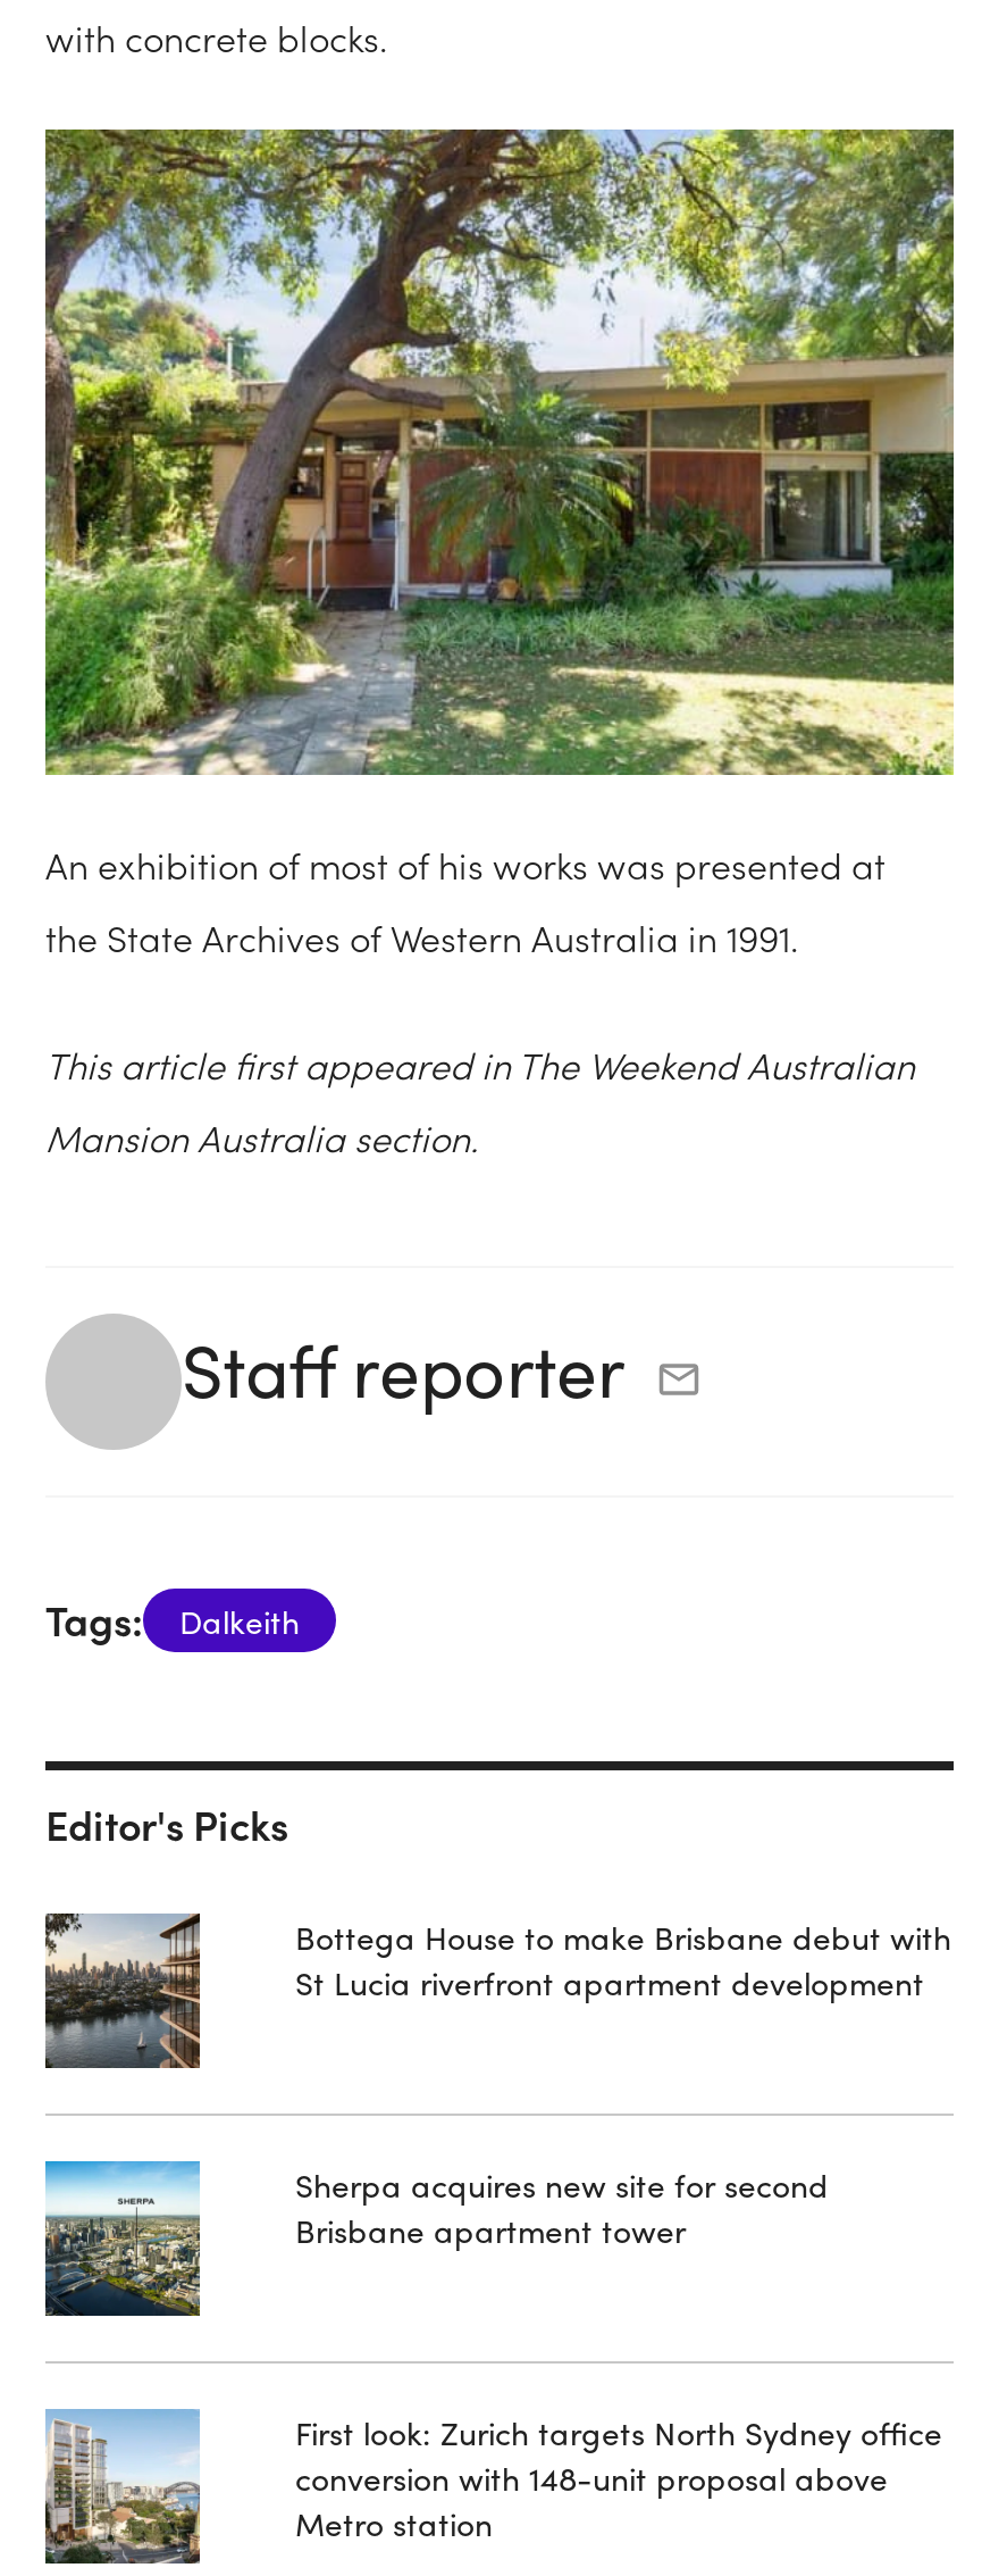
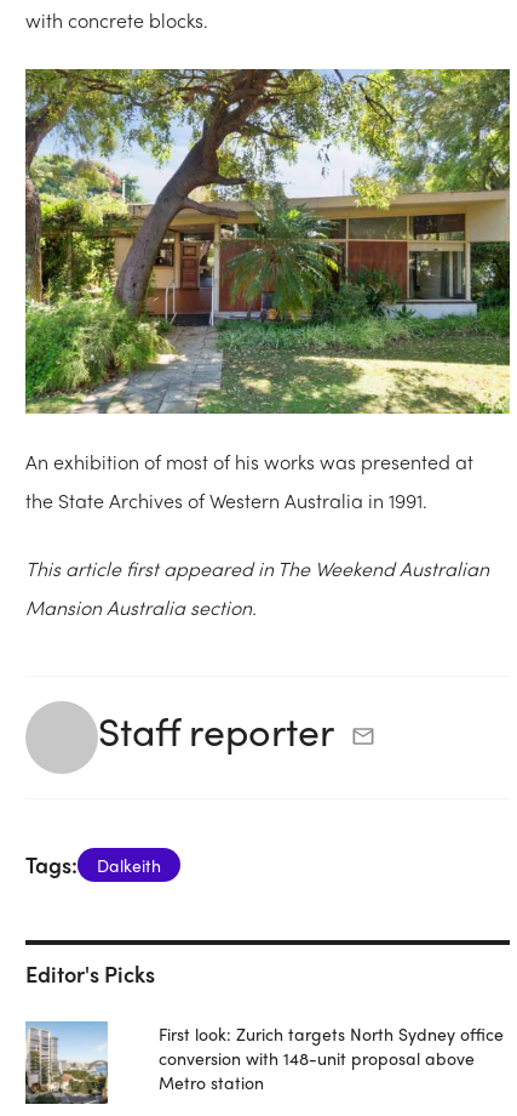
[43,1911,202,2068] [image] -> none
[295,1913,951,2004] Bottega House to make Brisbane debut with | St Lucia riverfront apartment development -> none
[43,2159,202,2318] [image] -> none
[295,2161,829,2251] Sherpa acquires new site for second | Brisbane apartment tower -> none

